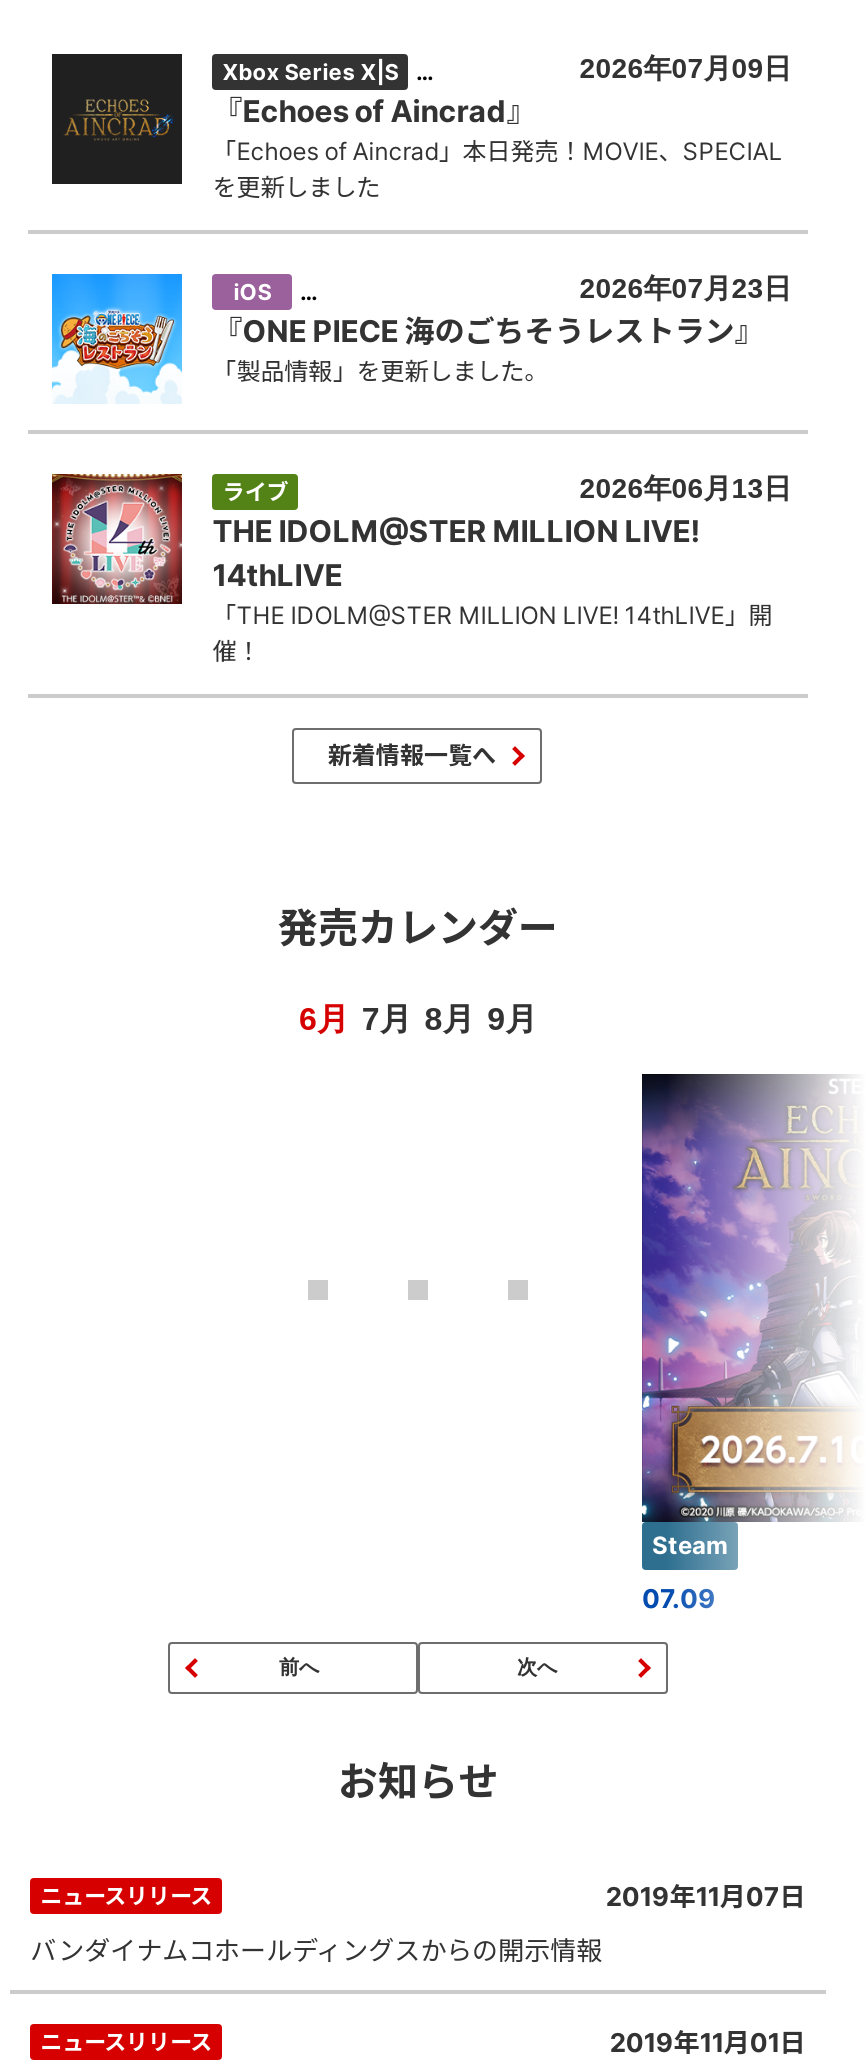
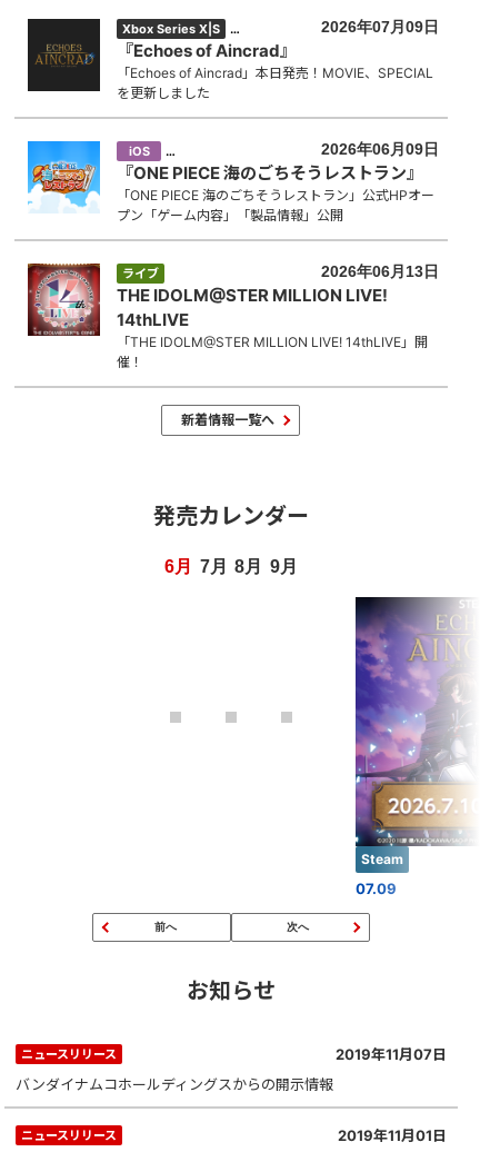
[580,271,792,303] 2026年07月23日 -> [321,140,439,158] 2026年06月09日
[212,355,548,385] 「製品情報」を更新しました。 -> [117,186,435,223] 「ONE PIECE 海のごちそうレストラン」公式HPオー | プン「ゲーム内容」「製品情報」公開

